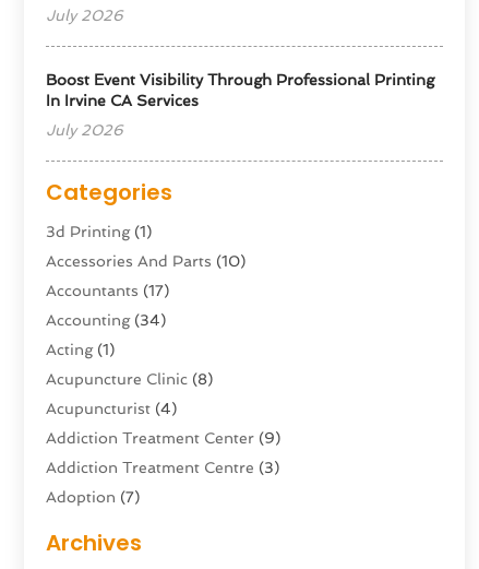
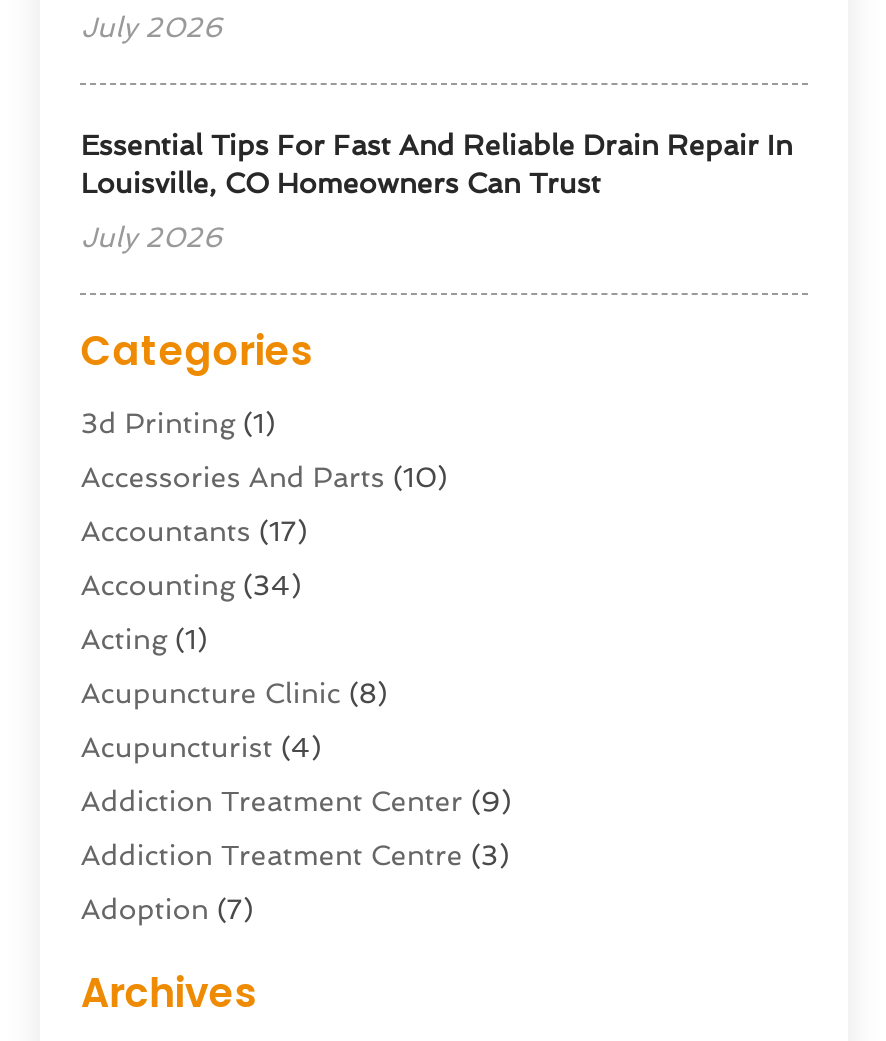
[46,71,435,109] Boost Event Visibility Through Professional Printing | In Irvine CA Services -> [81,128,793,198] Essential Tips For Fast And Reliable Drain Repair In | Louisville, CO Homeowners Can Trust

